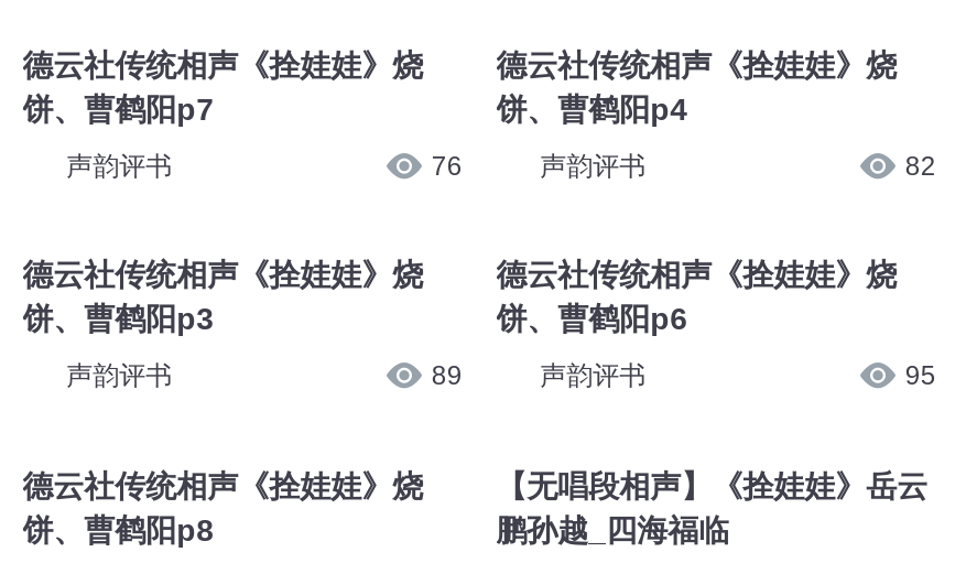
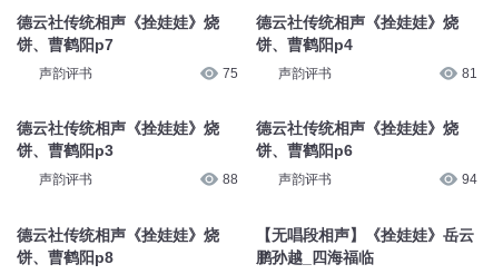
[432,150,462,181] 76 -> [223,65,239,81] 75
[905,150,936,181] 82 -> [462,65,478,81] 81
[432,360,462,391] 89 -> [223,172,239,187] 88
[905,360,936,391] 95 -> [462,172,478,187] 94

